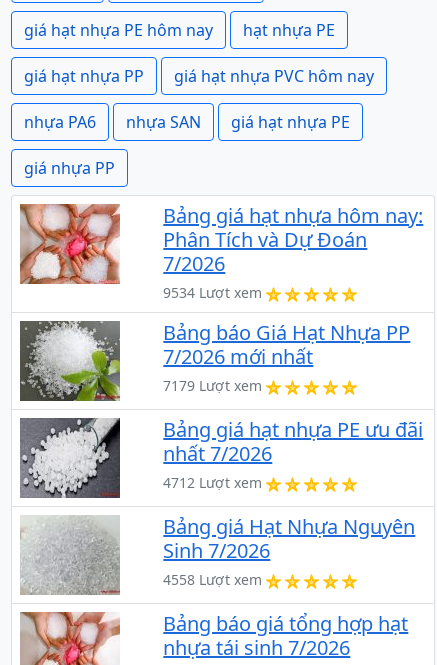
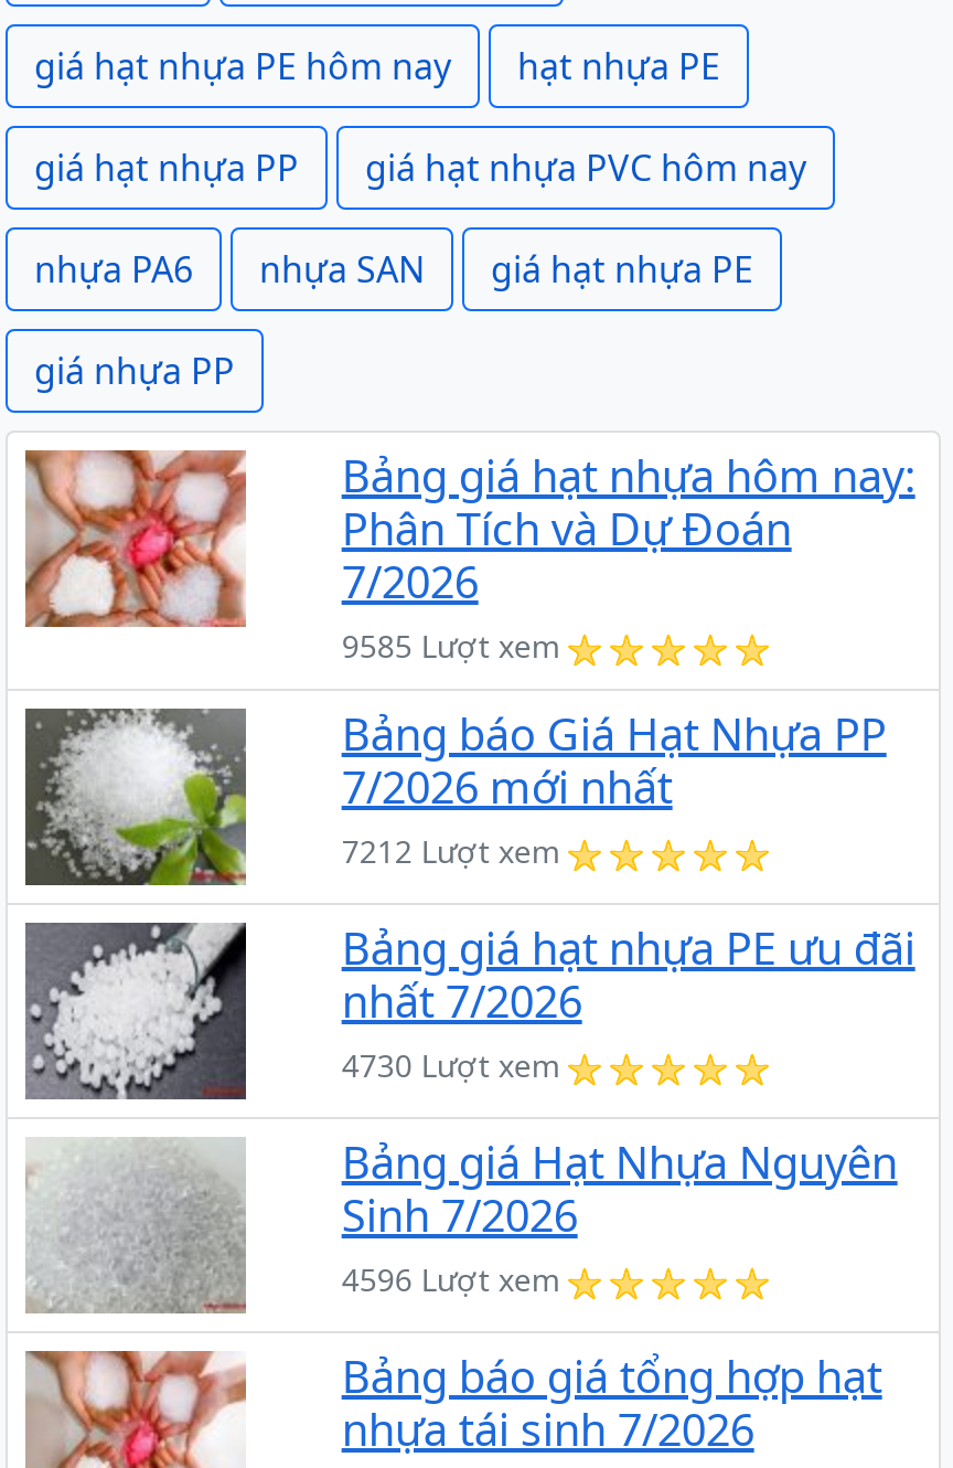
[163,283,262,302] 9534 Lượt xem -> [341,625,560,667] 9585 Lượt xem
[163,376,262,395] 7179 Lượt xem -> [341,831,560,873] 7212 Lượt xem
[163,473,262,492] 4712 Lượt xem -> [341,1045,560,1087] 4730 Lượt xem
[163,570,262,589] 4558 Lượt xem -> [341,1259,560,1301] 4596 Lượt xem

